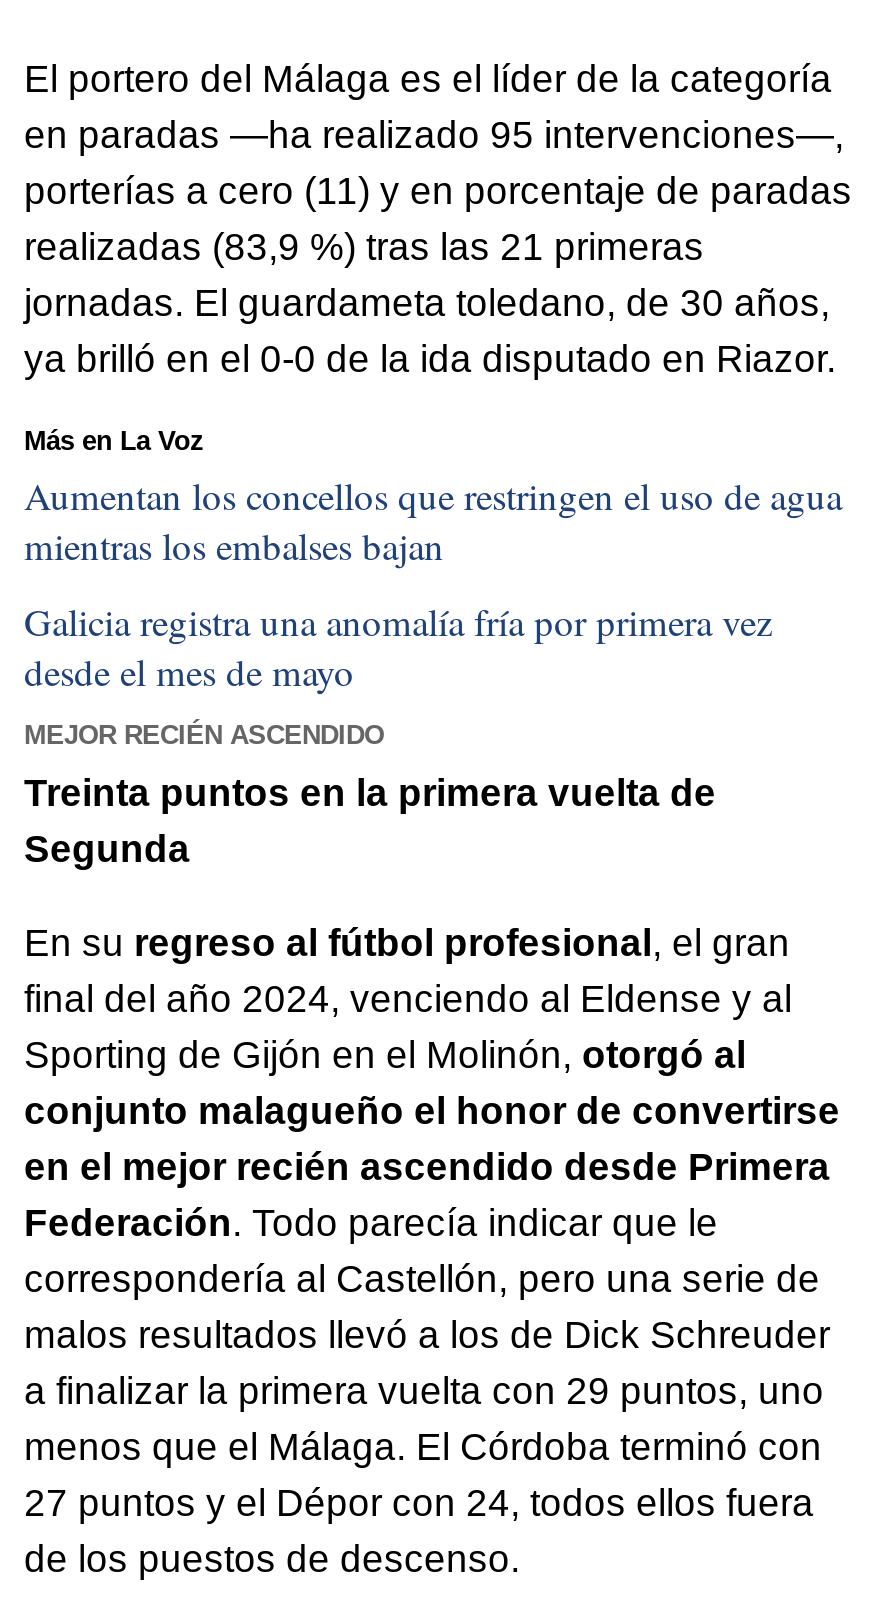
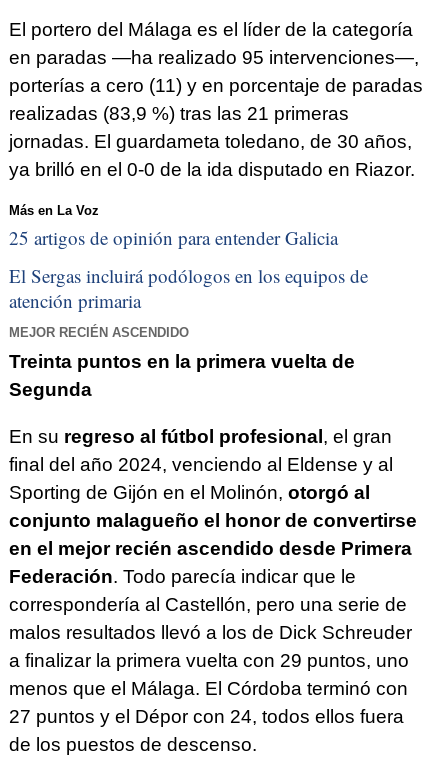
[24,471,842,571] Aumentan los concellos que restringen el uso de agua | mientras los embalses bajan -> [9,225,338,250] 25 artigos de opinión para entender Galicia
[24,596,772,696] Galicia registra una anomalía fría por primera vez | desde el mes de mayo -> [9,263,368,313] El Sergas incluirá podólogos en los equipos de | atención primaria

